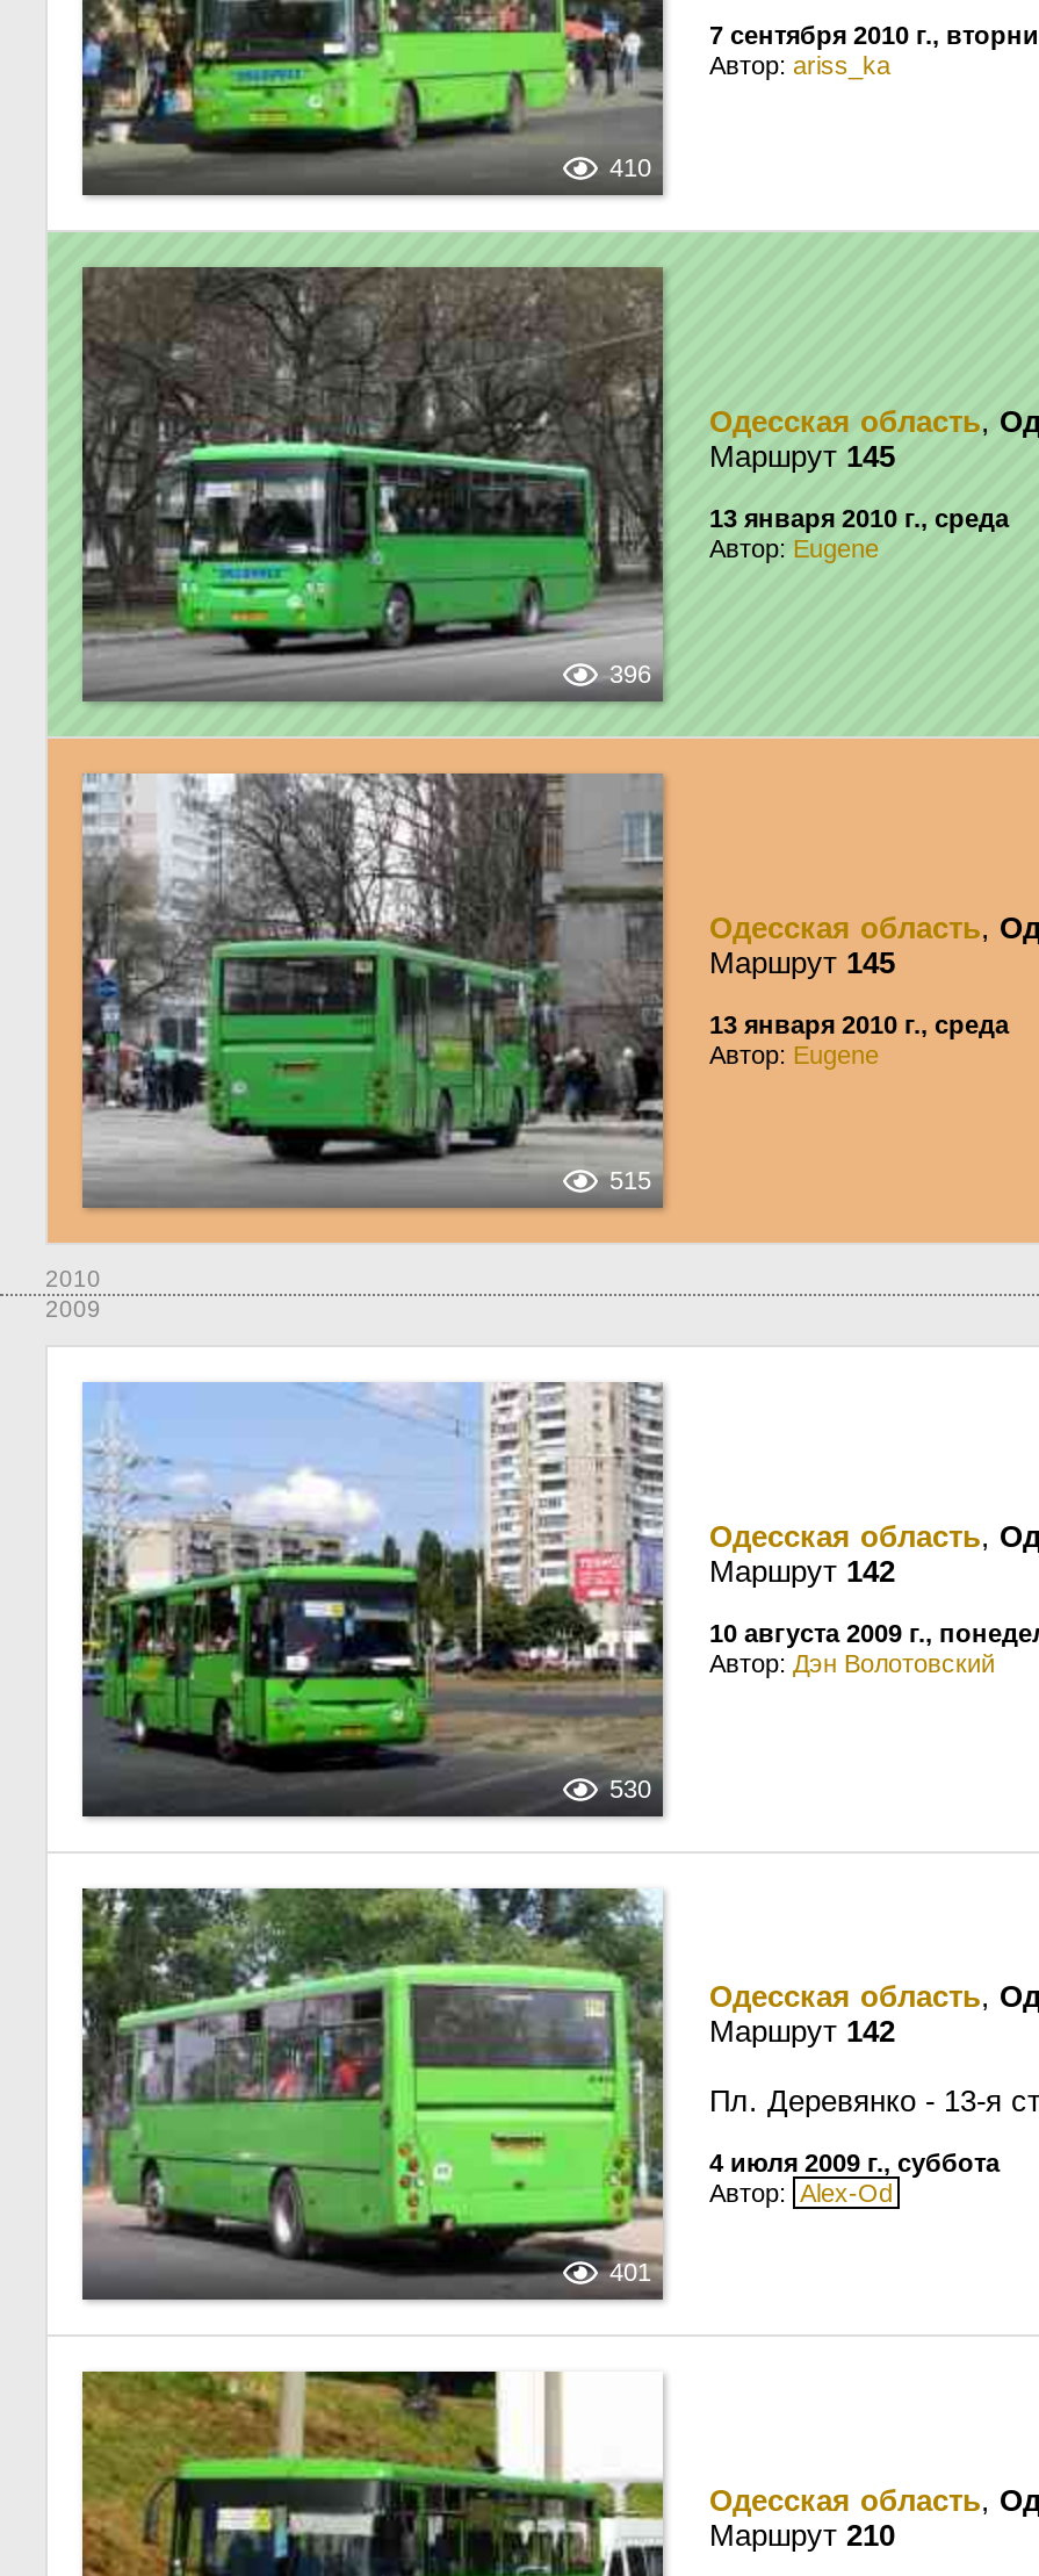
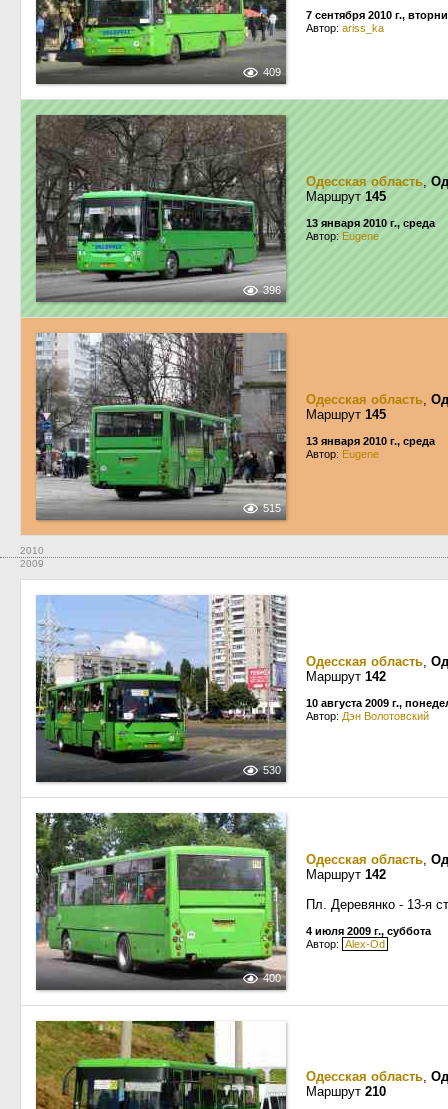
[609,153,651,181] 410 -> [263,66,281,78] 409
[609,2258,651,2286] 401 -> [263,972,281,984] 400

